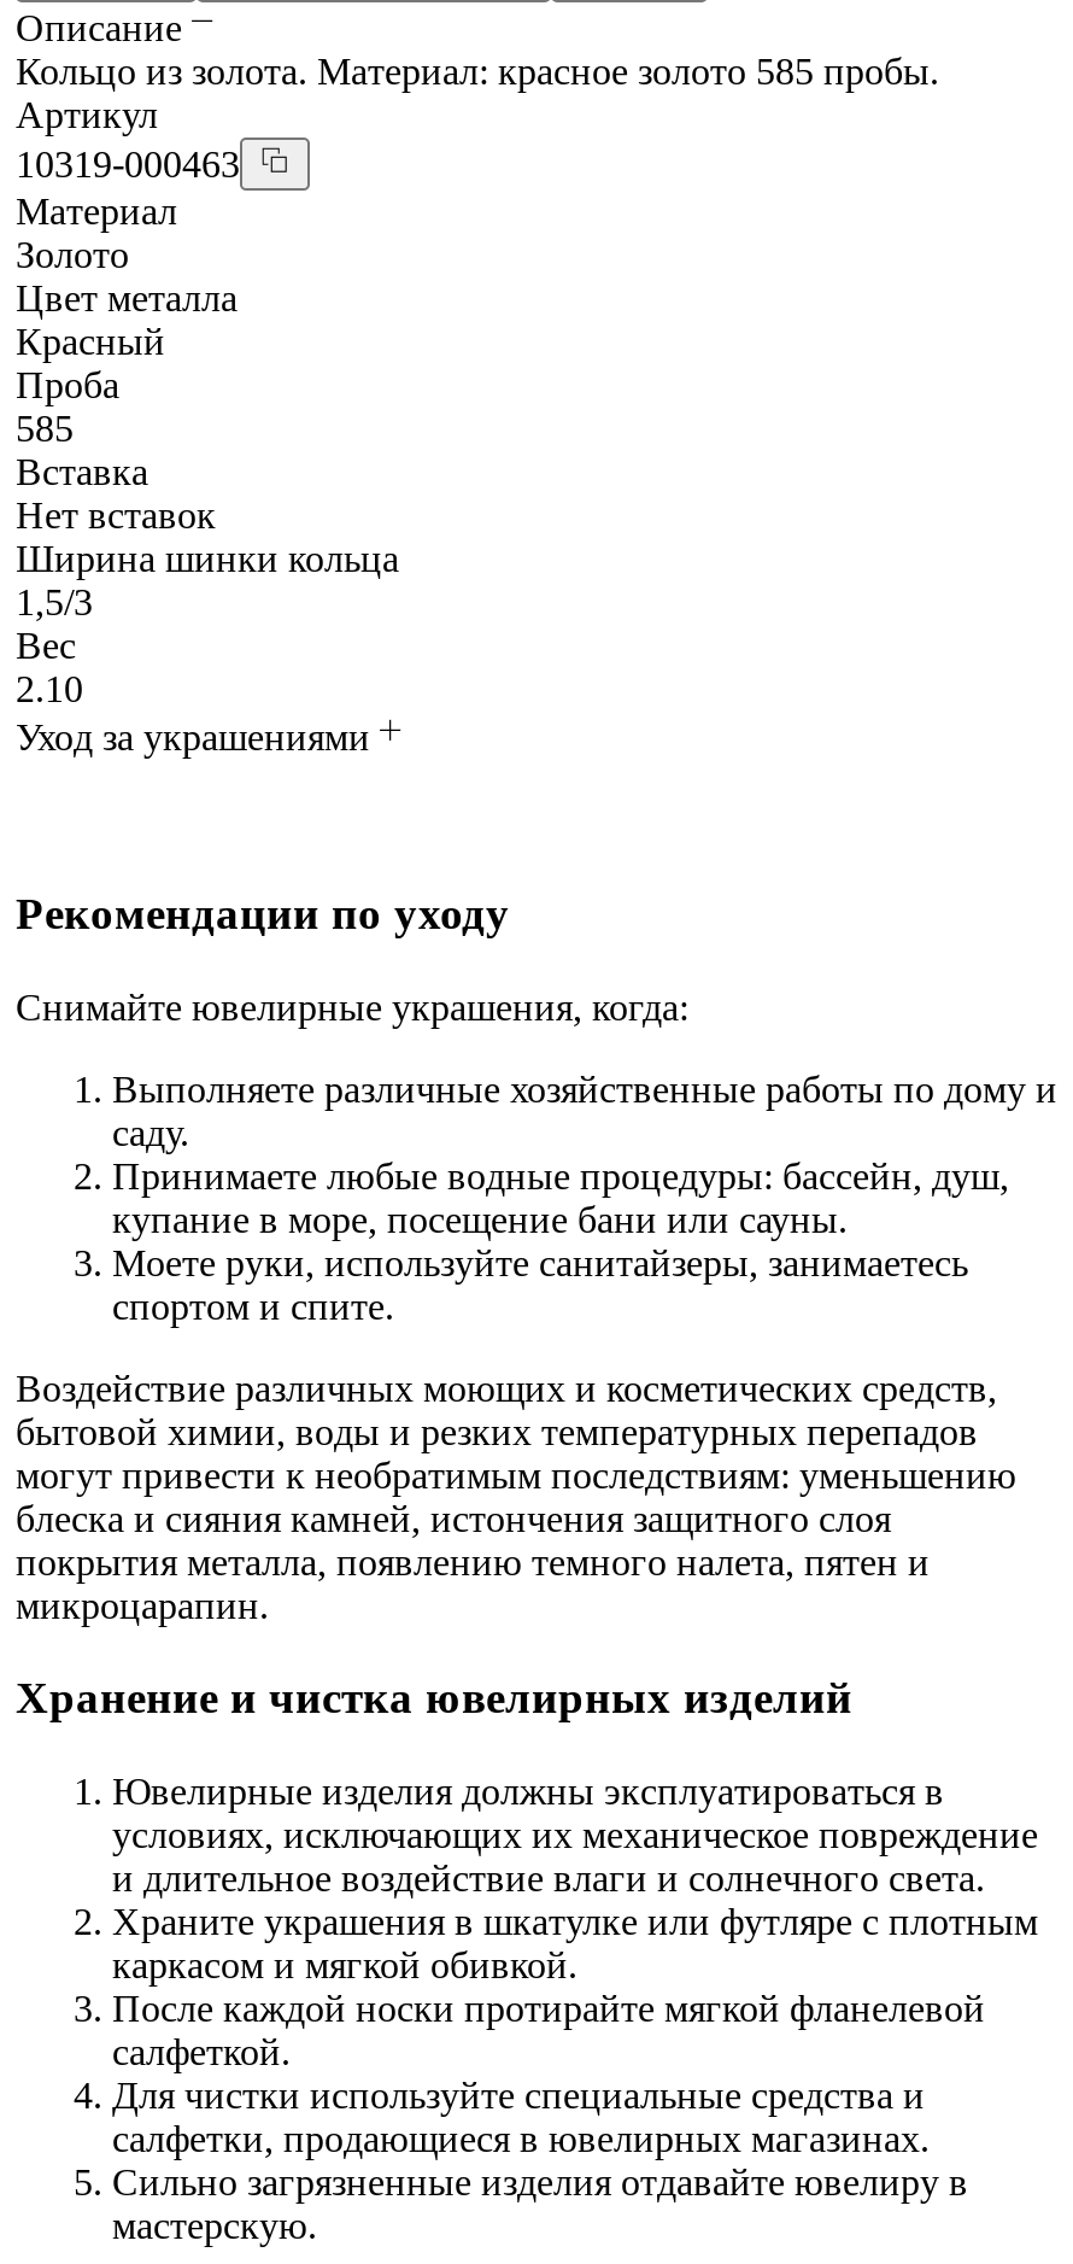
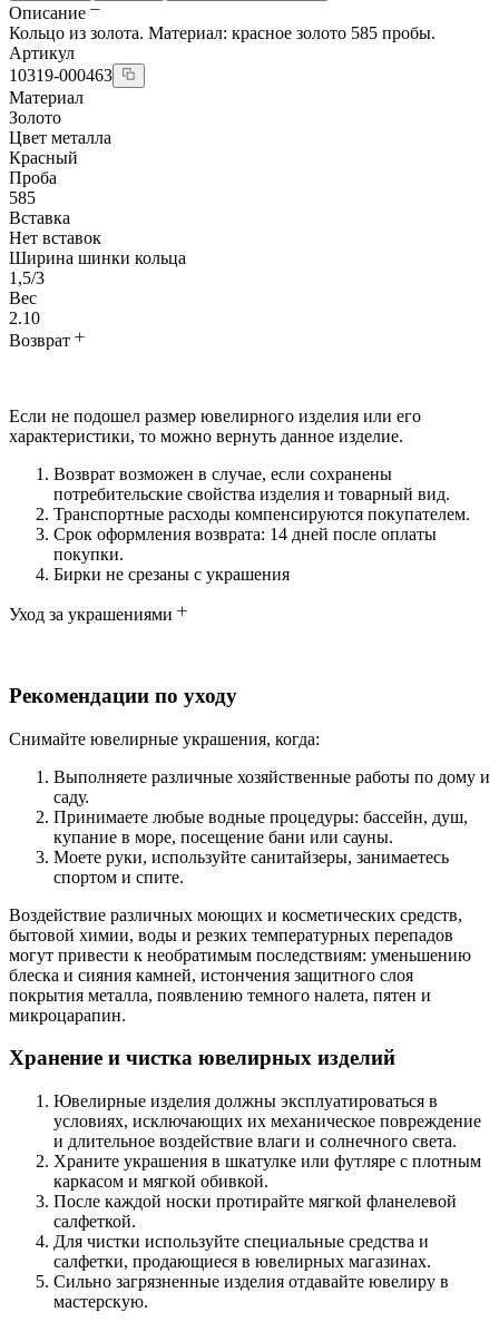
none -> [9,331,70,350] Возврат
none -> [9,407,470,584] Если не подошел размер ювелирного изделия или его | характеристики, то можно вернуть данное изделие. | Возврат возможен в случае, если сохранены | потребительские свойства изделия и товарный вид. | Транспортные расходы компенсируются покупателем. | Срок оформления возврата: 14 дней после оплаты | покупки. | Бирки не срезаны с украшения

